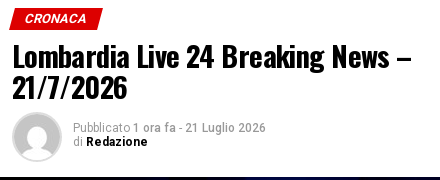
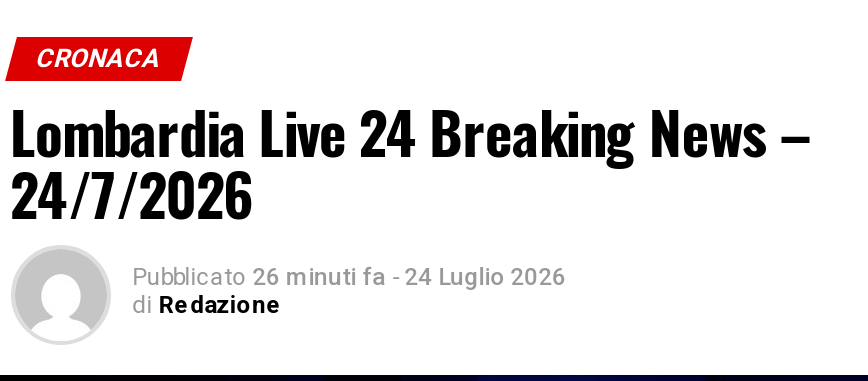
[12,65,127,107] 21/7/2026 -> [10,150,252,234] 24/7/2026
[73,121,266,135] Pubblicato 1 ora fa - 21 Luglio 2026 -> [132,262,566,290] Pubblicato 26 minuti fa - 24 Luglio 2026

